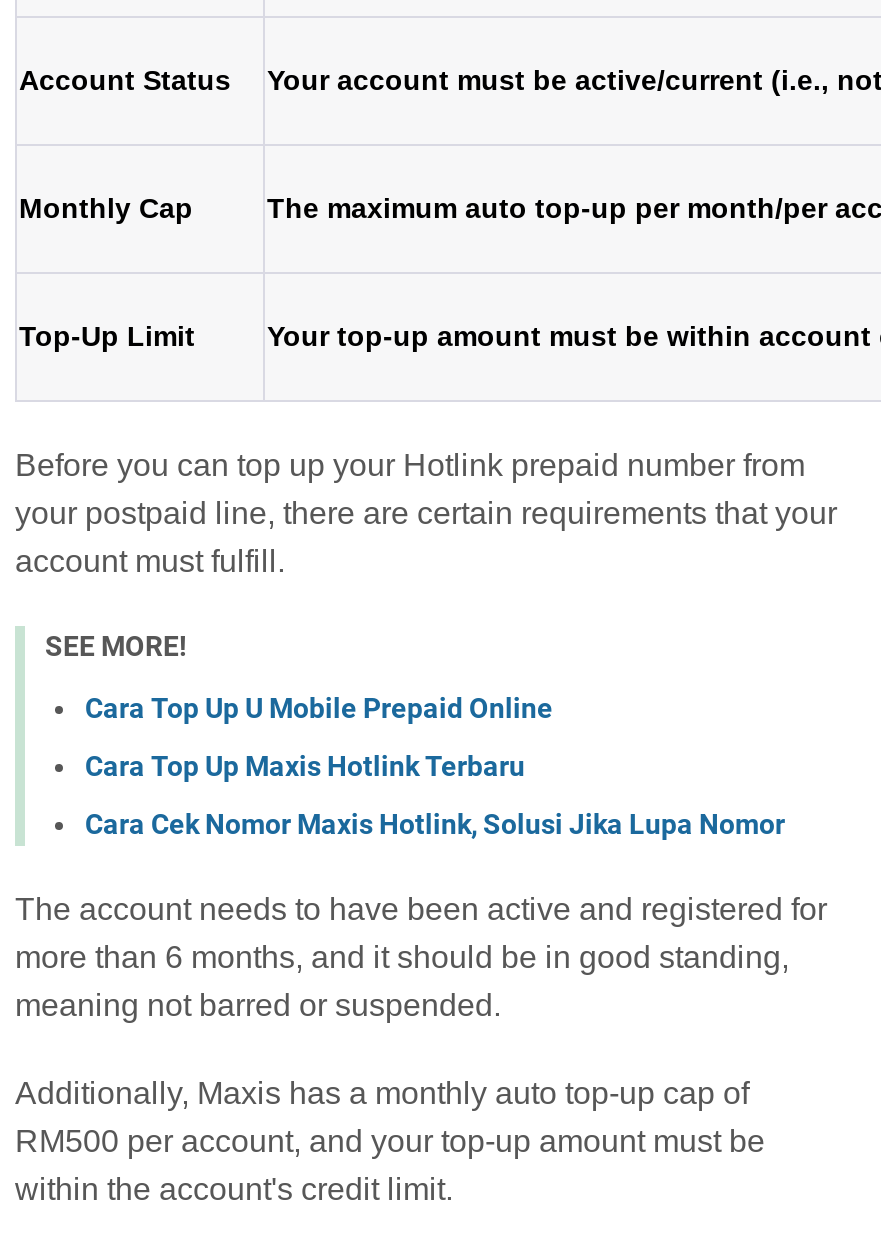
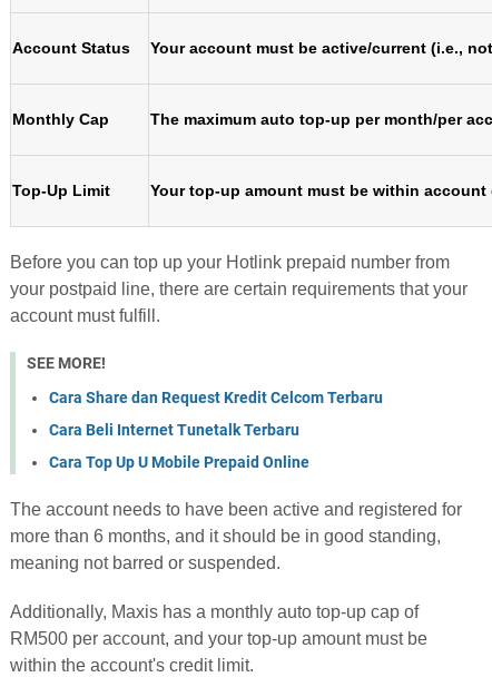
none -> [49,388,383,439] Cara Share dan Request Kredit Celcom Terbaru | Cara Beli Internet Tunetalk Terbaru
moved [85,692,553,724] -> [49,453,309,471]: Cara Top Up U Mobile Prepaid Online
[85,750,785,840] Cara Top Up Maxis Hotlink Terbaru | Cara Cek Nomor Maxis Hotlink, Solusi Jika Lupa Nomor -> none

